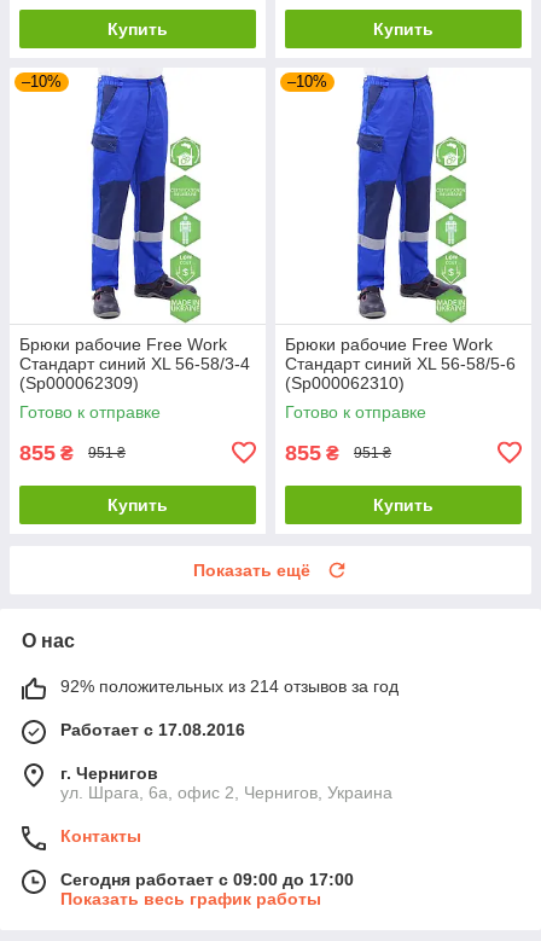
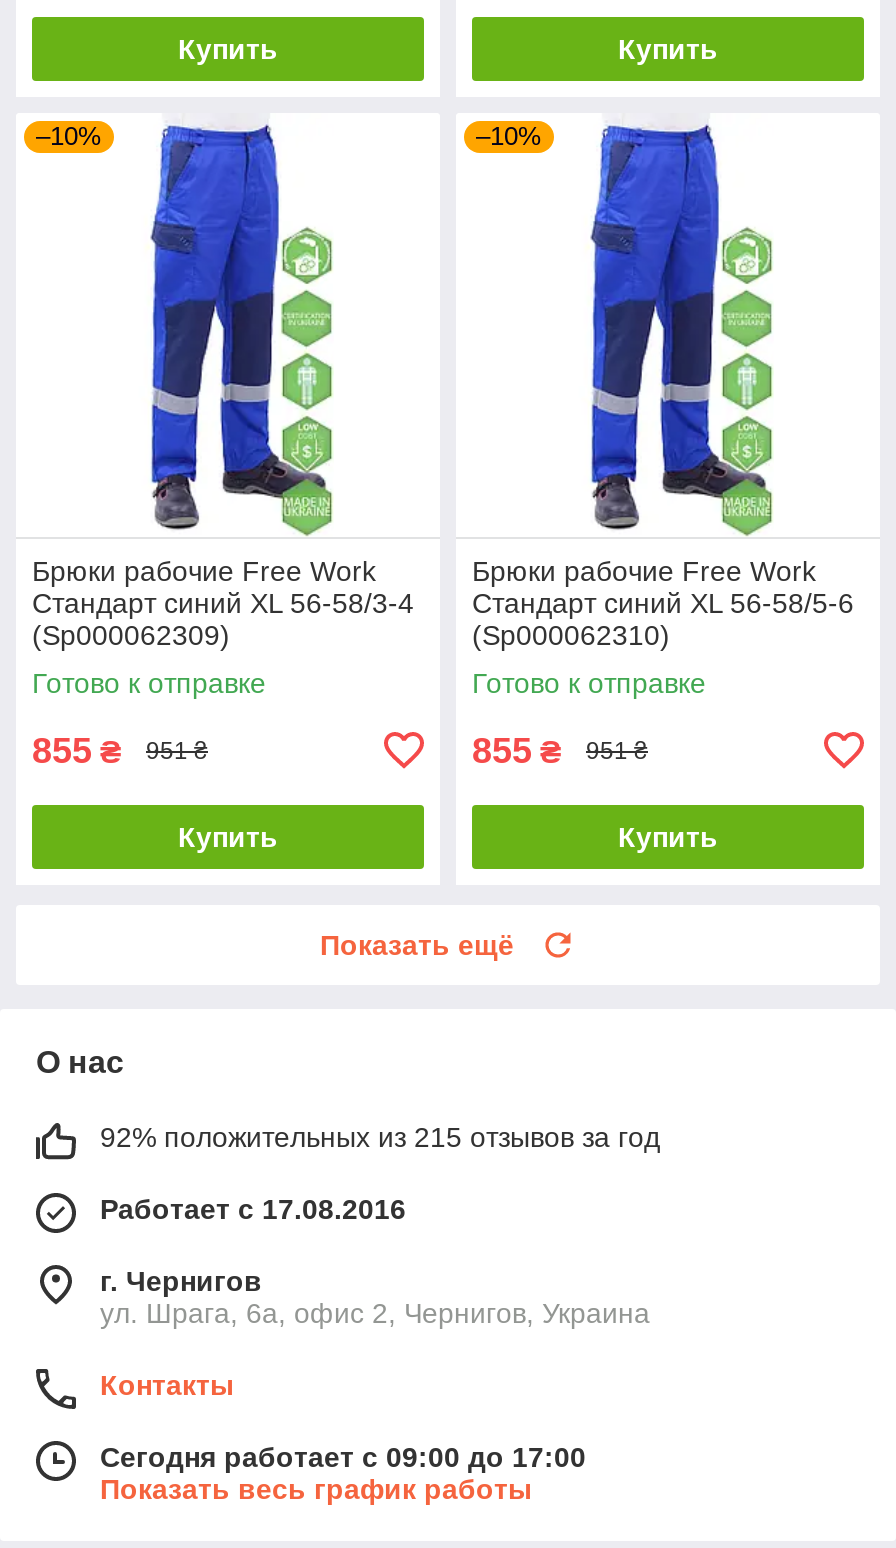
[60,676,399,696] 92% положительных из 214 отзывов за год -> [100,1121,660,1153] 92% положительных из 215 отзывов за год

